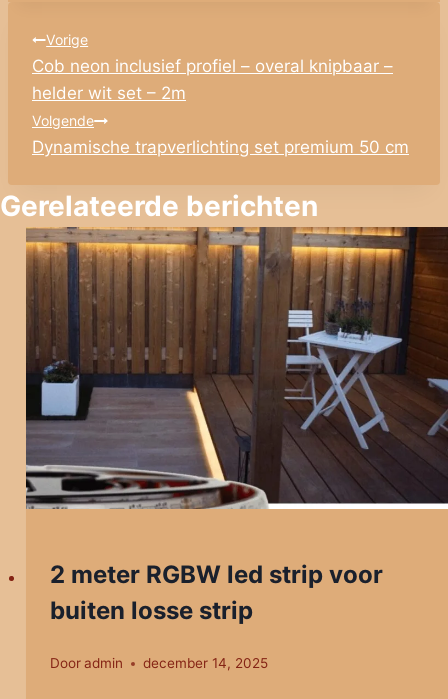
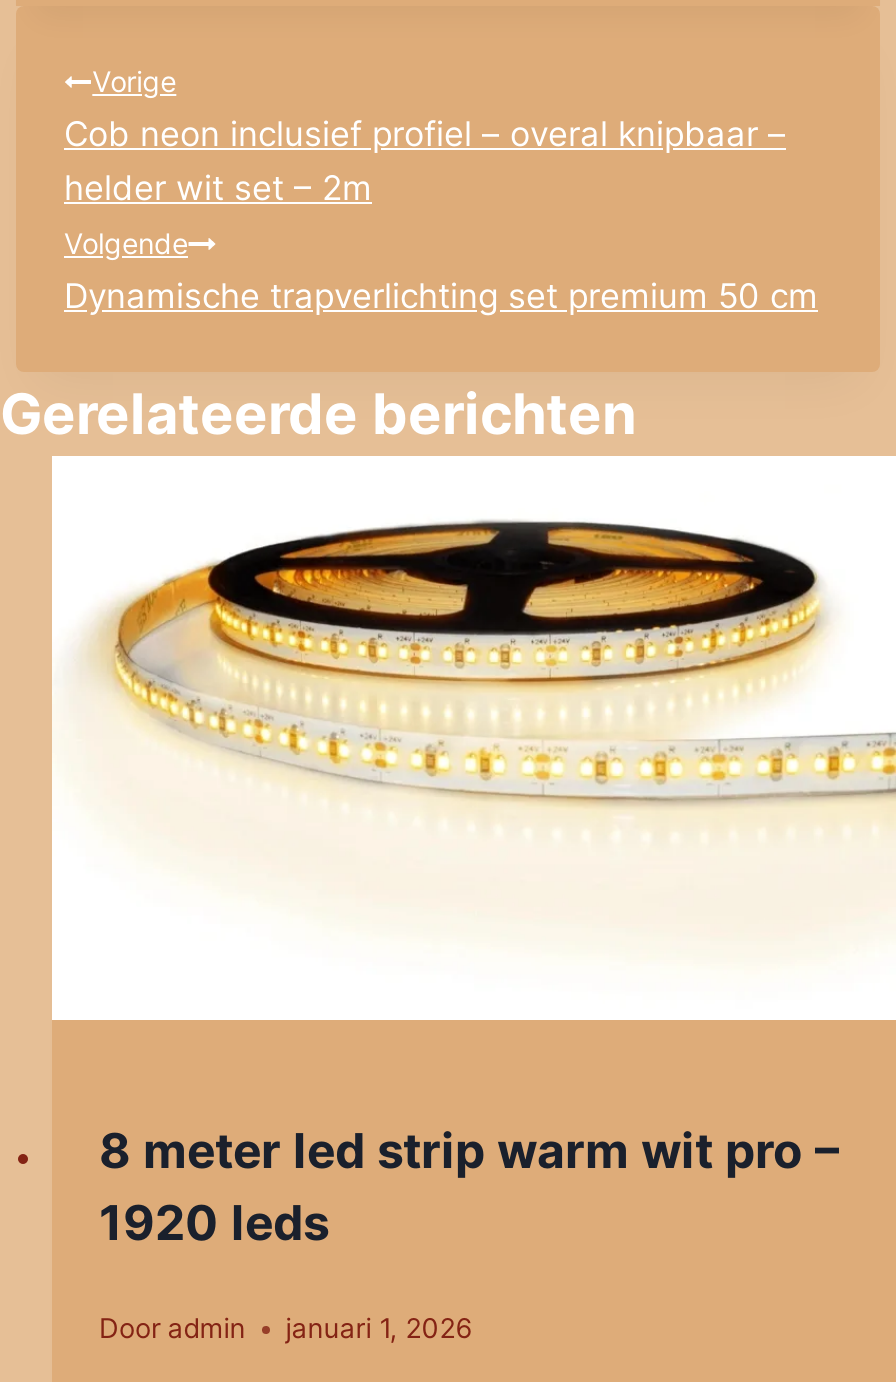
[25,226,445,510] [image] -> [50,454,890,1022] [image]
[49,560,382,625] 2 meter RGBW led strip voor | buiten losse strip -> [99,1122,839,1252] 8 meter led strip warm wit pro – | 1920 leds
[49,655,268,671] Door admin december 14, 2025 -> [99,1312,471,1344] Door admin januari 1, 2026

